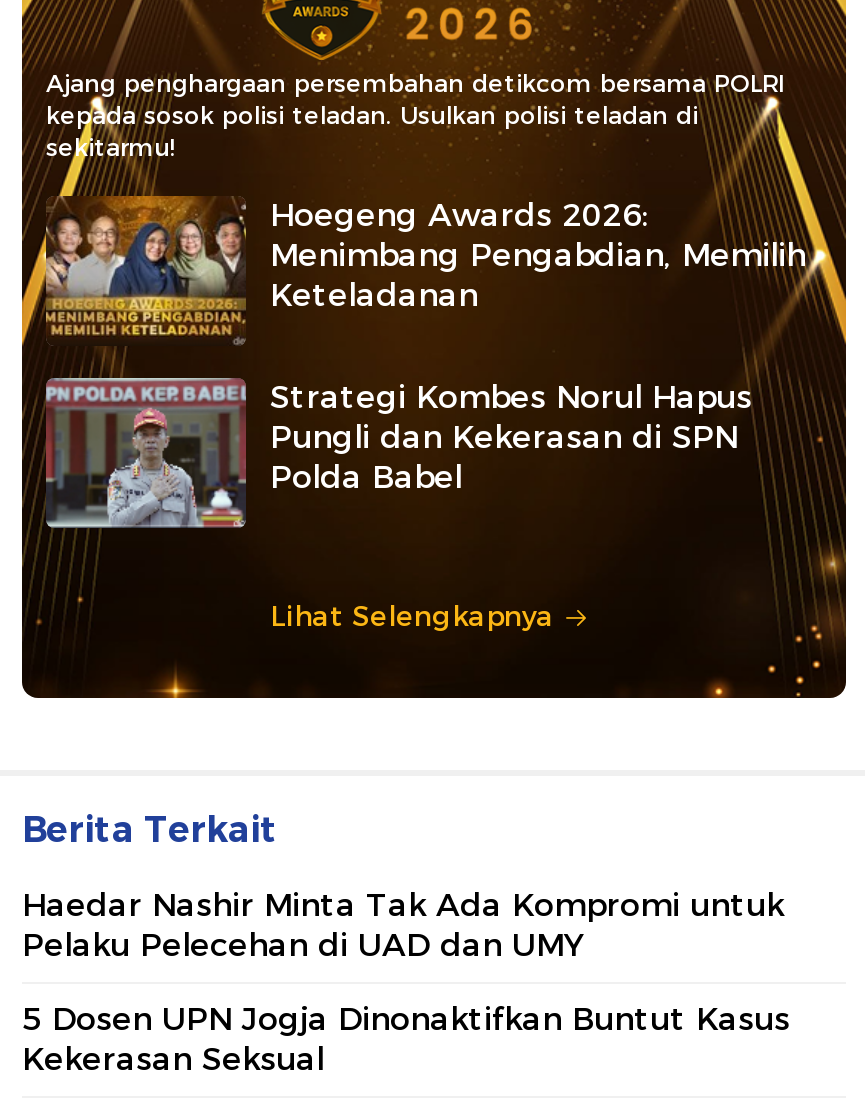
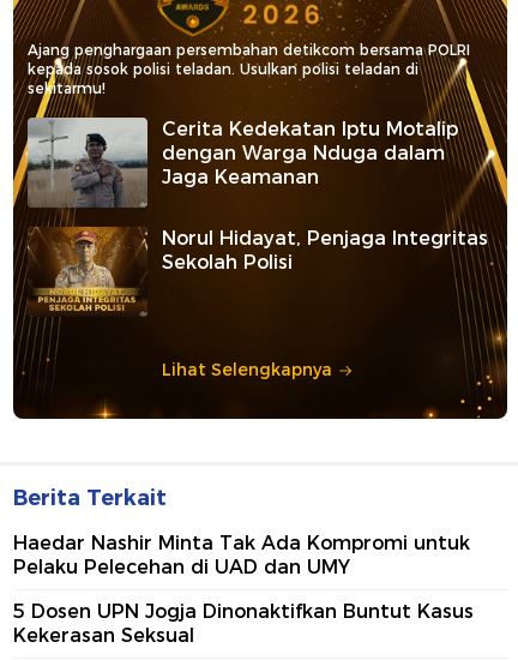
[44,194,806,344] [image] | Hoegeng Awards 2026: | Menimbang Pengabdian, Memilih | Keteladanan -> [26,116,458,208] [image] | Cerita Kedekatan Iptu Motalip | dengan Warga Nduga dalam | Jaga Keamanan
[44,376,752,530] [image] | Strategi Kombes Norul Hapus | Pungli dan Kekerasan di SPN | Polda Babel -> [28,226,488,317] [image] | Norul Hidayat, Penjaga Integritas | Sekolah Polisi

